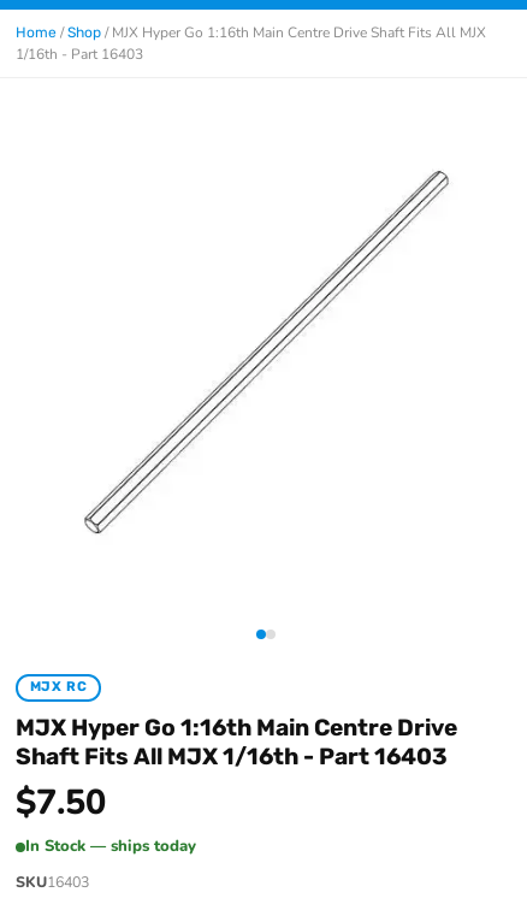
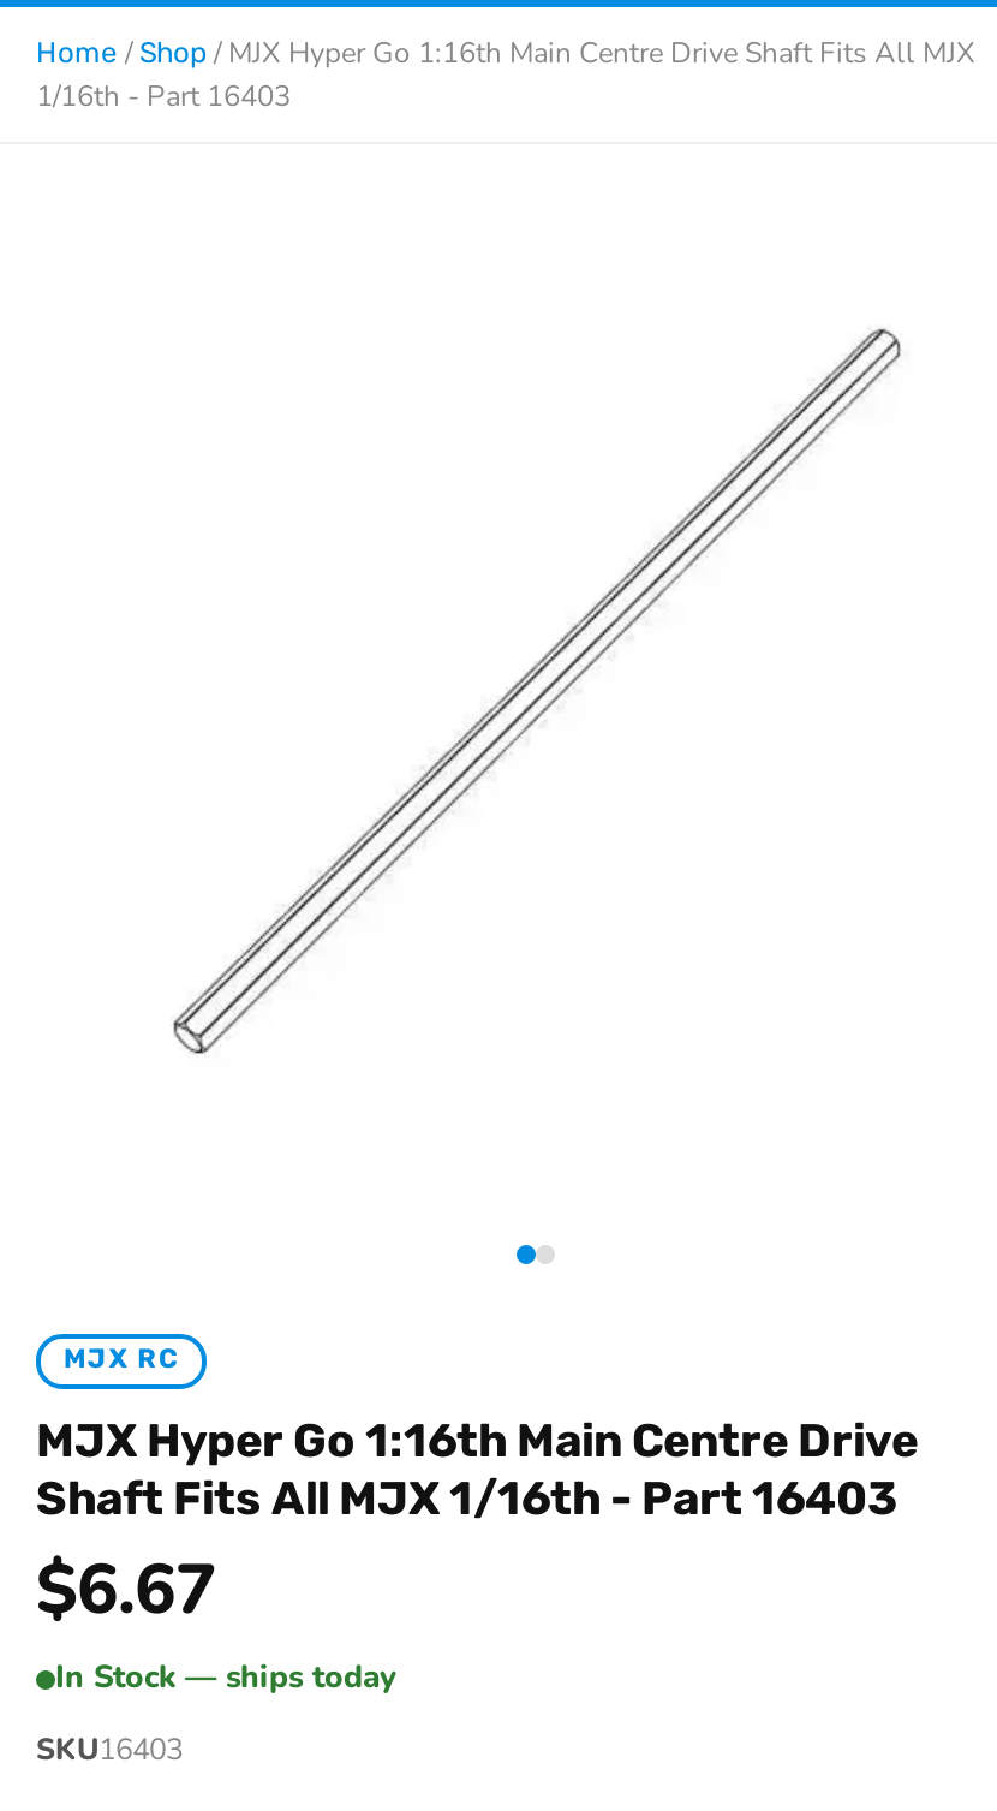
[16,778,106,825] $7.50 -> [36,1542,216,1636] $6.67

